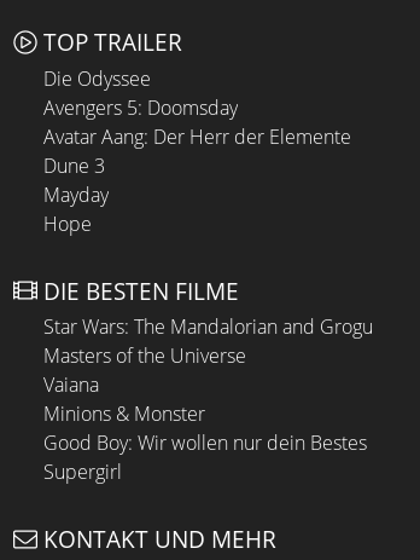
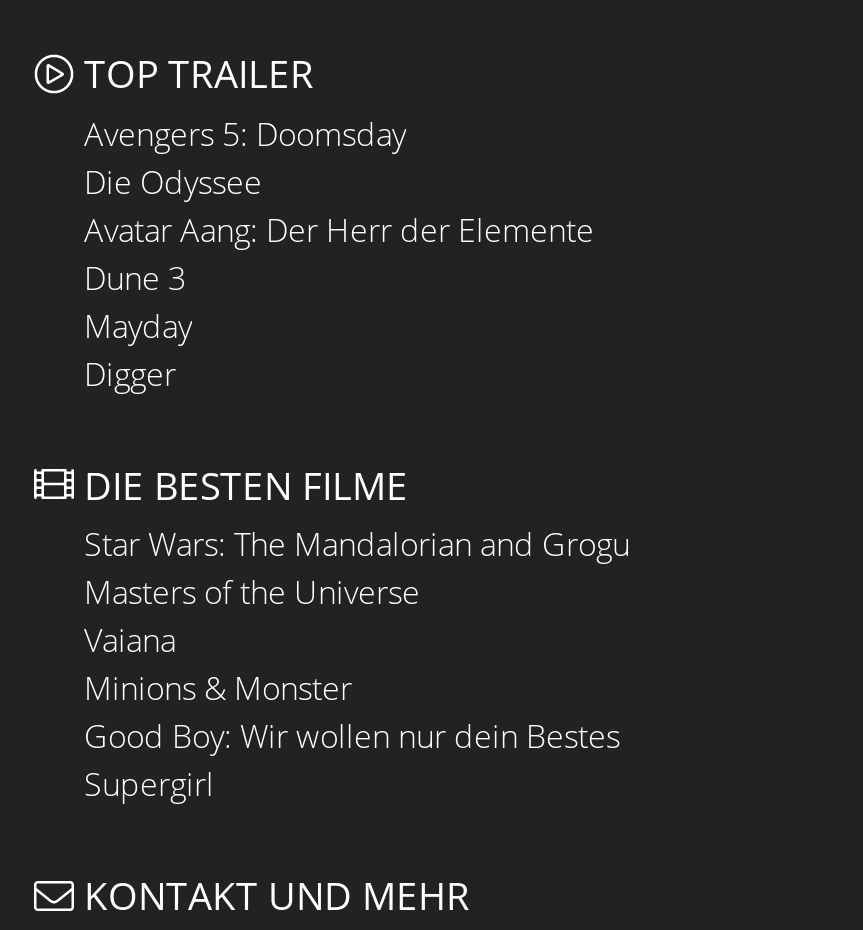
moved [43,65,151,91] -> [84,159,262,203]: Die Odyssee
moved [43,94,238,120] -> [84,111,406,155]: Avengers 5: Doomsday
[43,210,92,236] Hope -> [84,351,176,395] Digger

